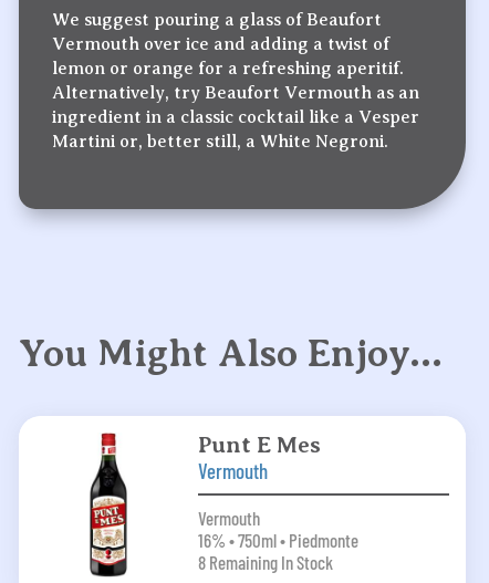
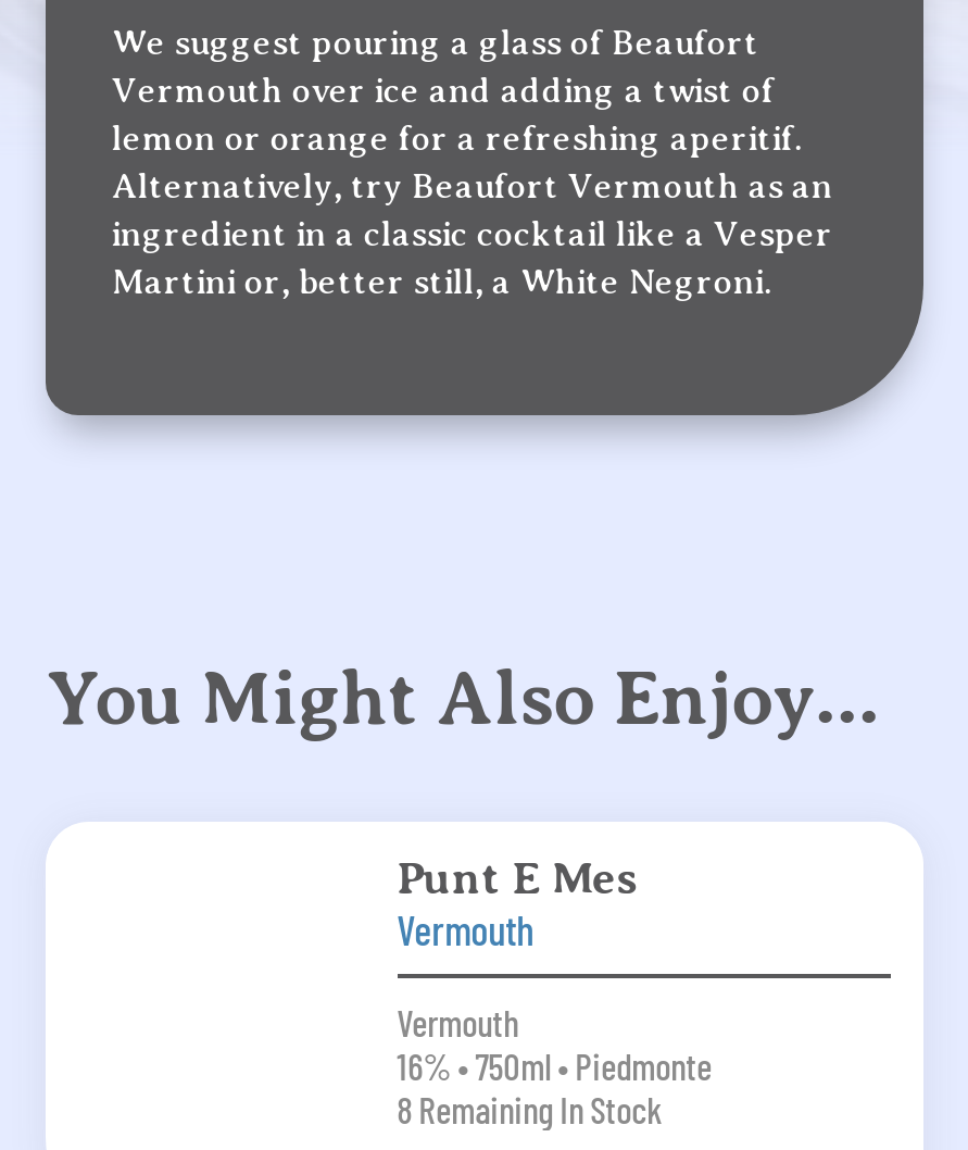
[89,431,128,577] [image] -> none

